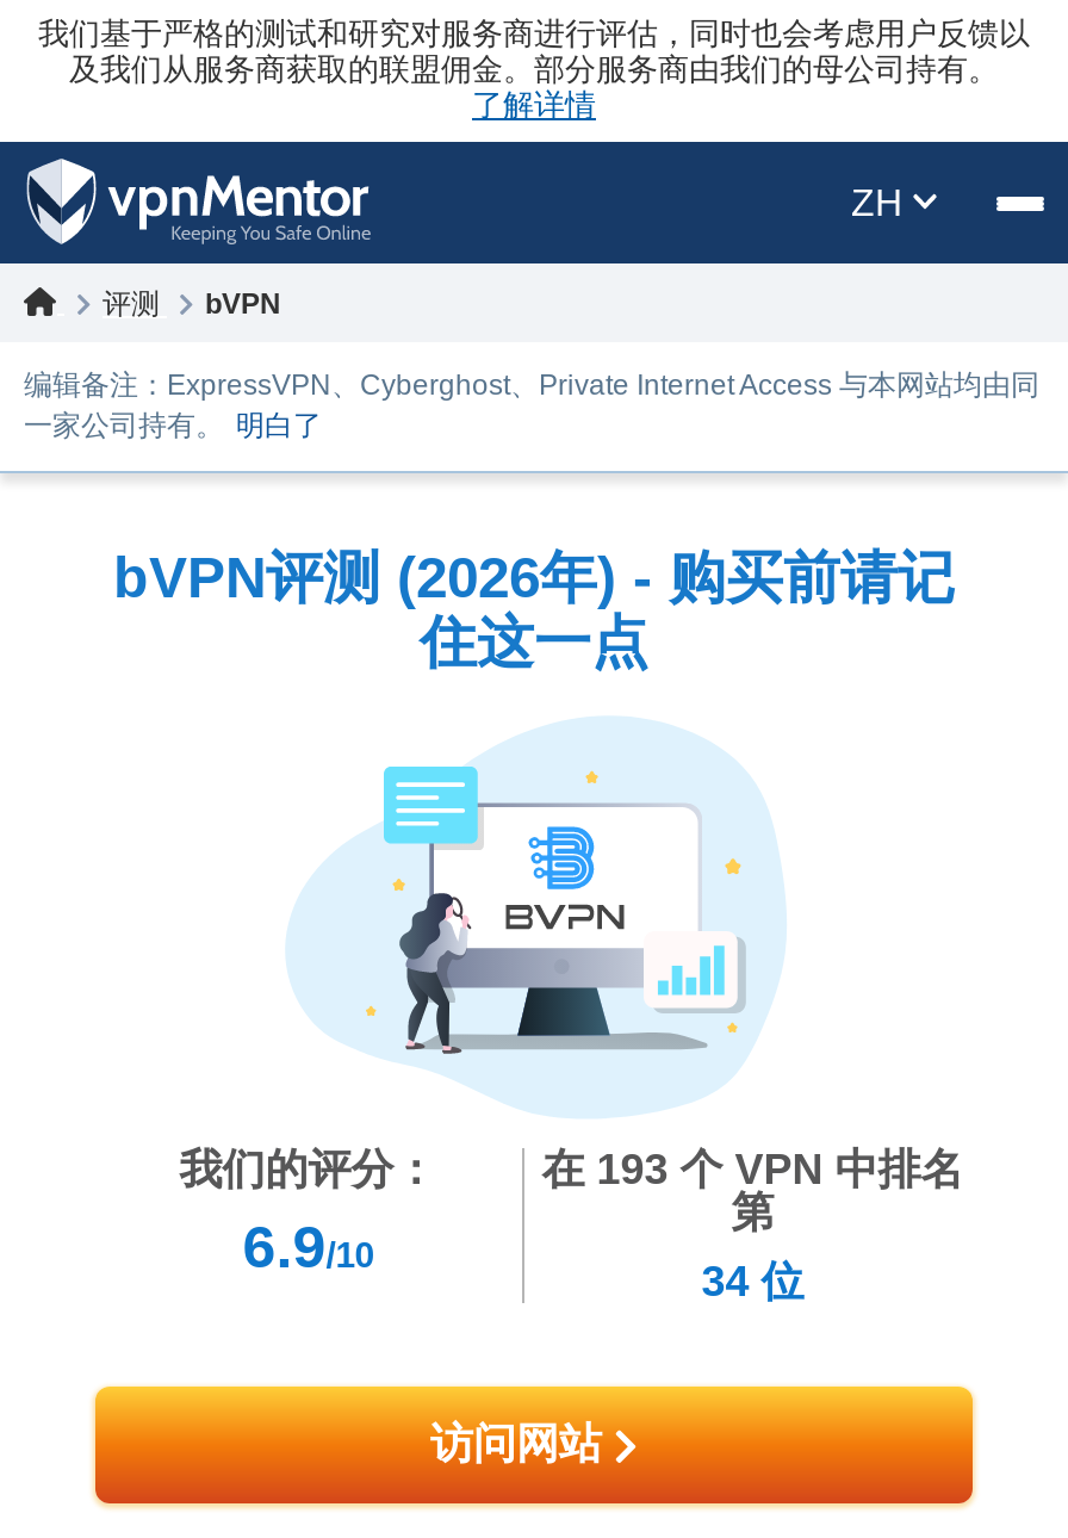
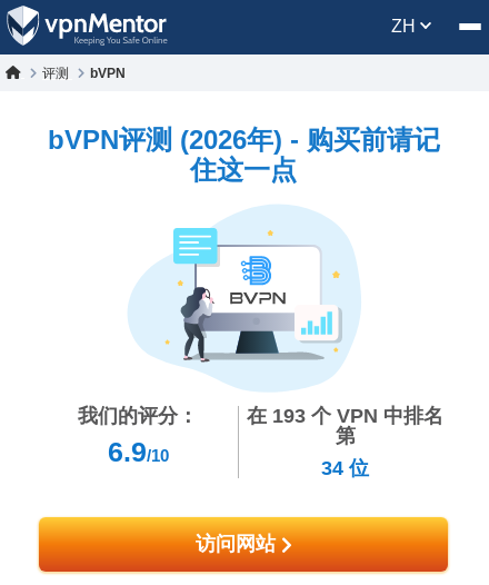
[38,15,1030,123] 我们基于严格的测试和研究对服务商进行评估，同时也会考虑用户反馈以 | 及我们从服务商获取的联盟佣金。部分服务商由我们的母公司持有。 | 了解详情 -> none
[24,368,1039,442] 编辑备注：ExpressVPN、Cyberghost、Private Internet Access 与本网站均由同 | 一家公司持有。 明白了 -> none

